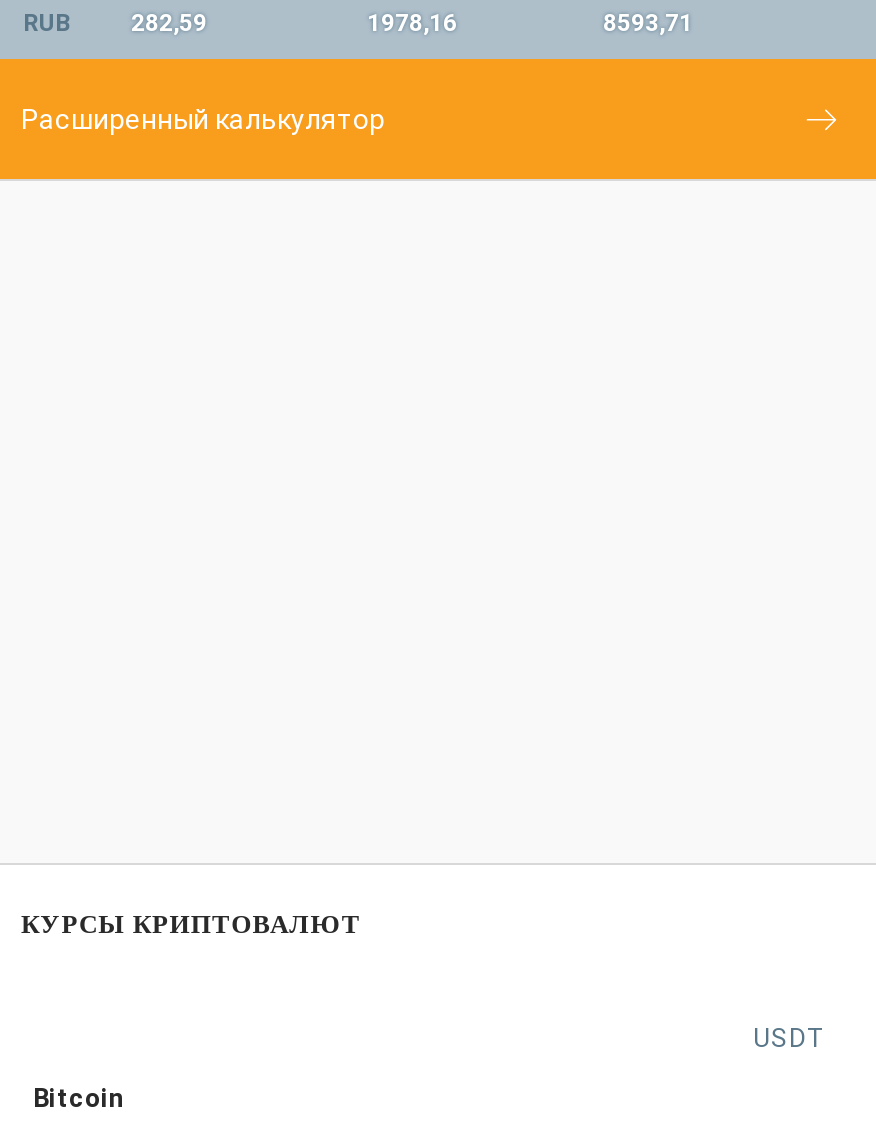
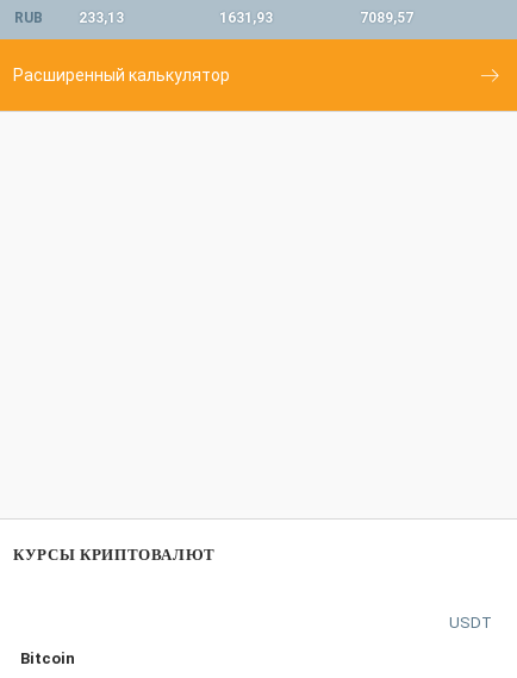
[131,9,207,37] 282,59 -> [79,9,124,26] 233,13
[367,9,457,37] 1978,16 -> [219,9,273,26] 1631,93
[603,9,693,37] 8593,71 -> [360,9,413,26] 7089,57

